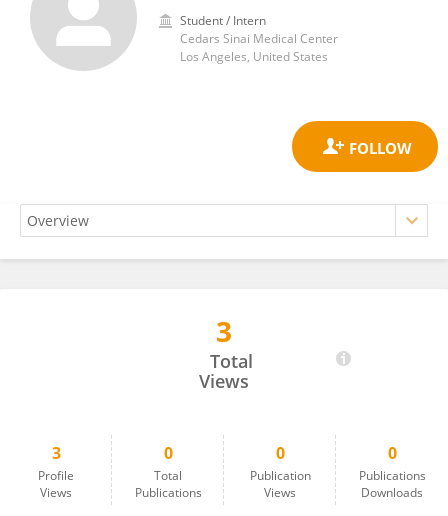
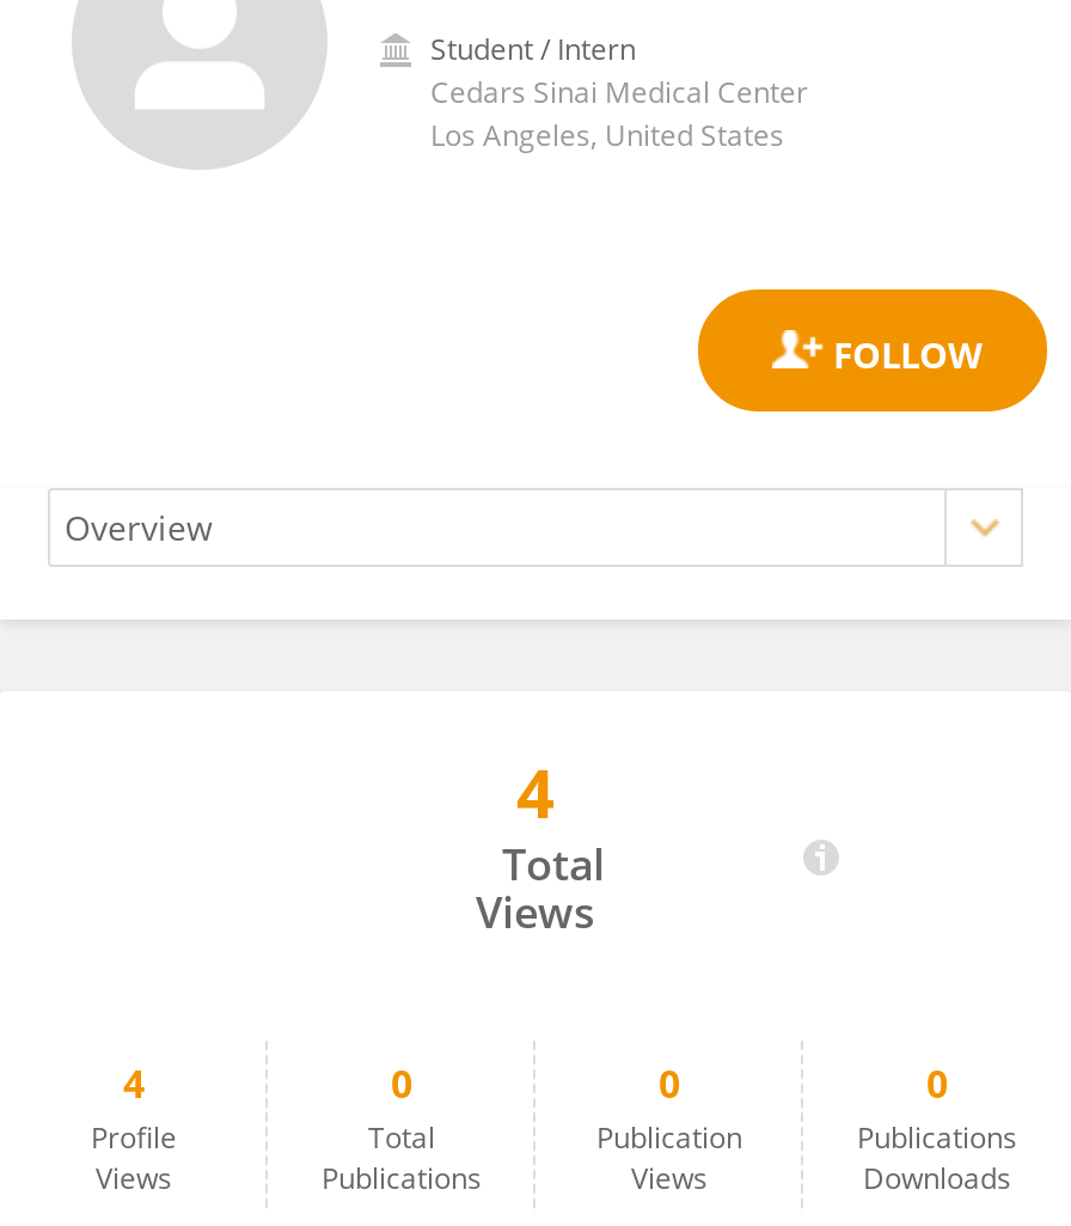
[216,312,232,350] 3 -> [516,746,555,837] 4
[51,442,60,464] 3 -> [123,1057,145,1110] 4

